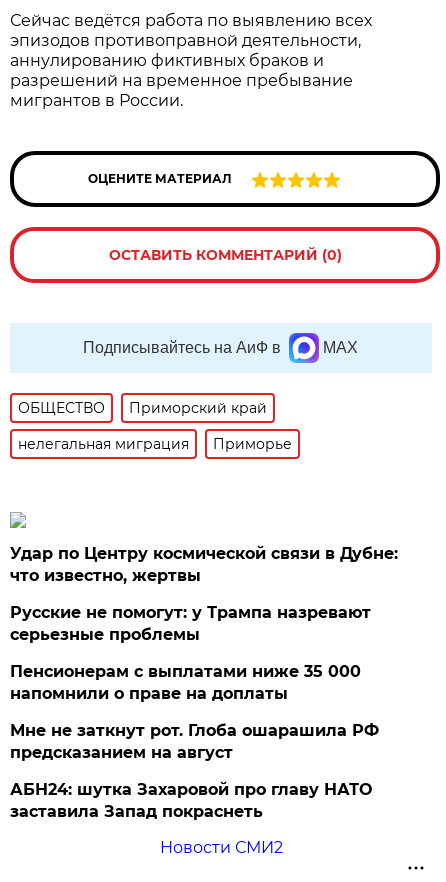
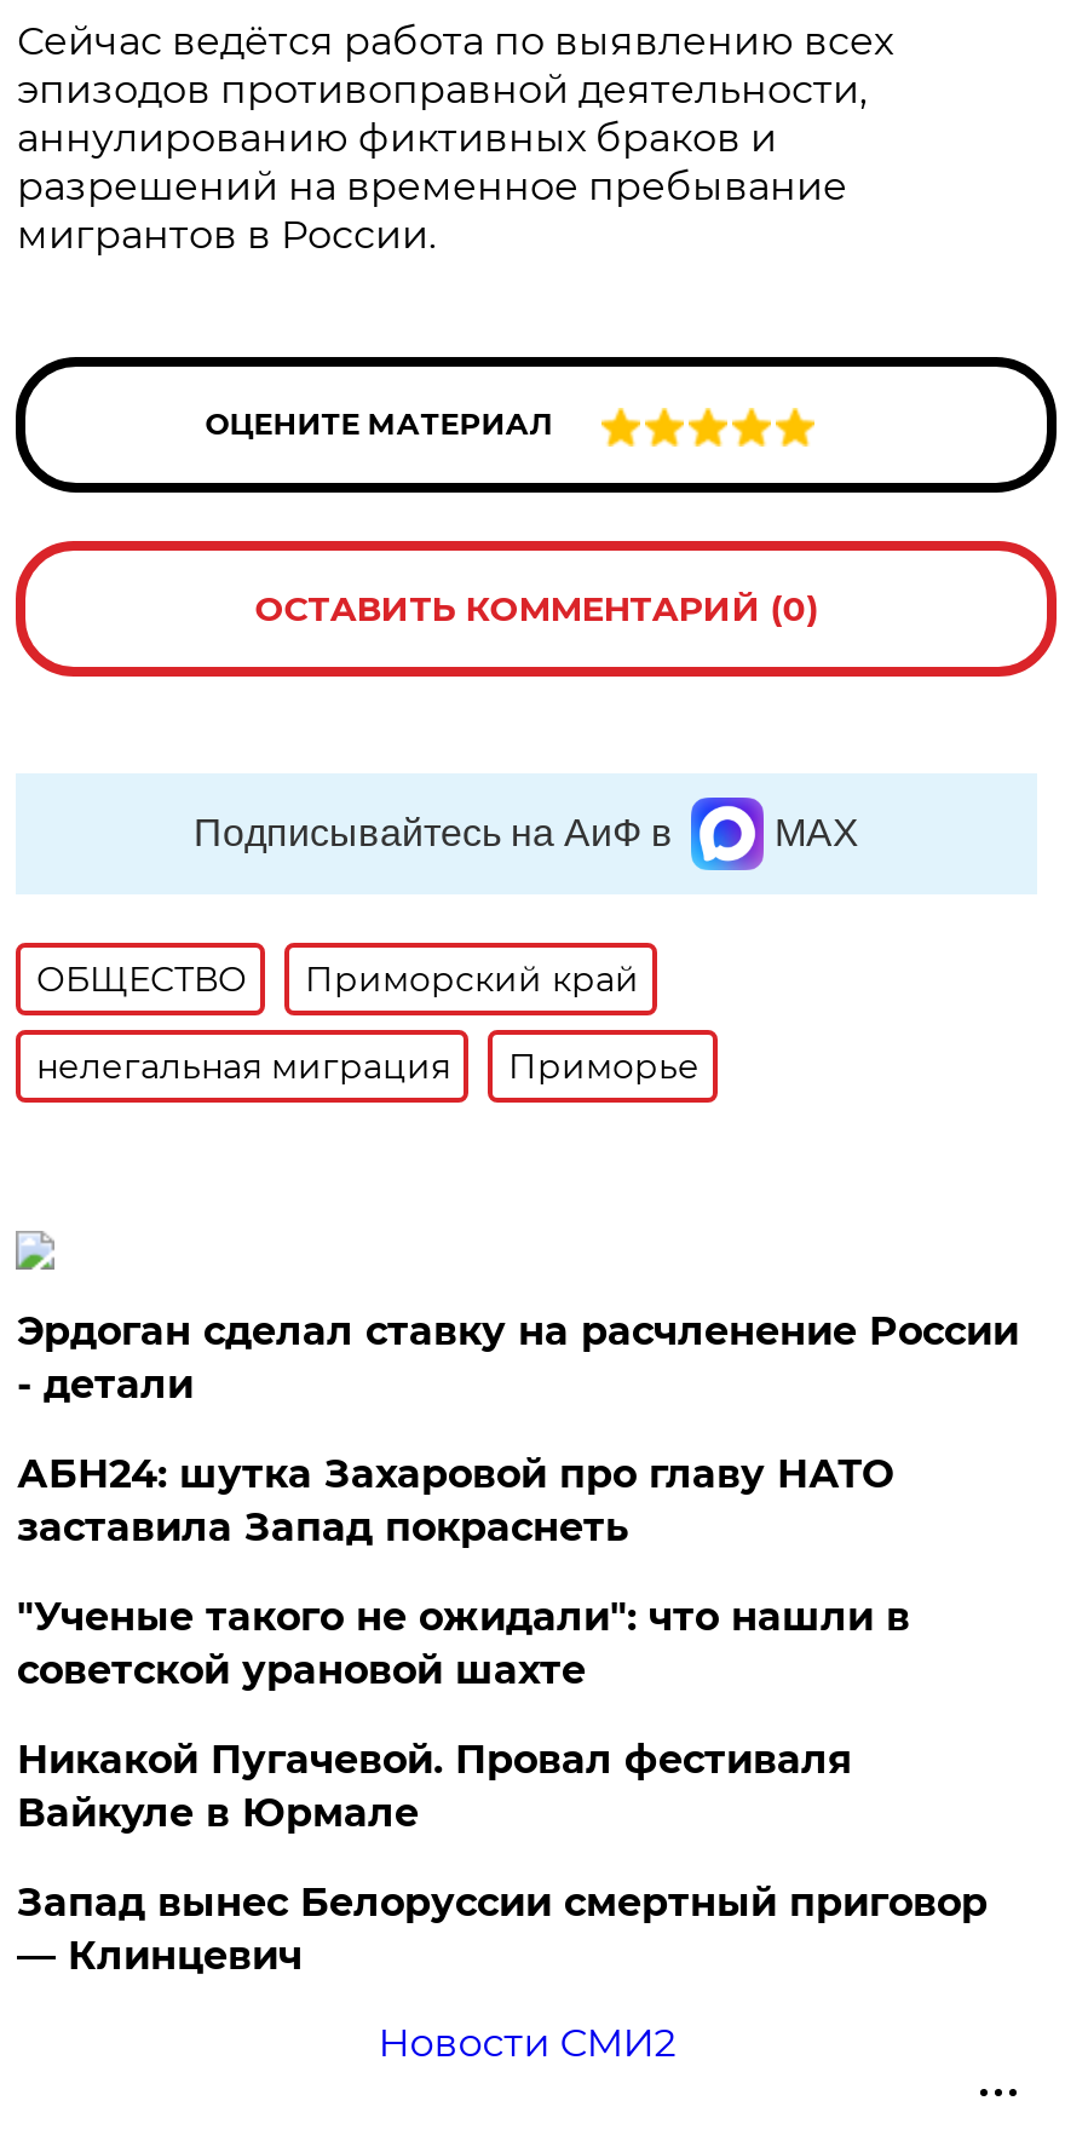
[10,544,398,762] Удар по Центру космической связи в Дубне: | что известно, жертвы | Русские не помогут: у Трампа назревают | серьезные проблемы | Пенсионерам с выплатами ниже 35 000 | напомнили о праве на доплаты | Мне не заткнут рот. Глоба ошарашила РФ | предсказанием на август -> [17,1308,1019,1408] Эрдоган сделал ставку на расчленение России | - детали
moved [10,780,372,821] -> [17,1451,893,1550]: АБН24: шутка Захаровой про главу НАТО | заставила Запад покраснеть
none -> [17,1594,987,1979] "Ученые такого не ожидали": что нашли в | советской урановой шахте | Никакой Пугачевой. Провал фестиваля | Вайкуле в Юрмале | Запад вынес Белоруссии смертный приговор | — Клинцевич

